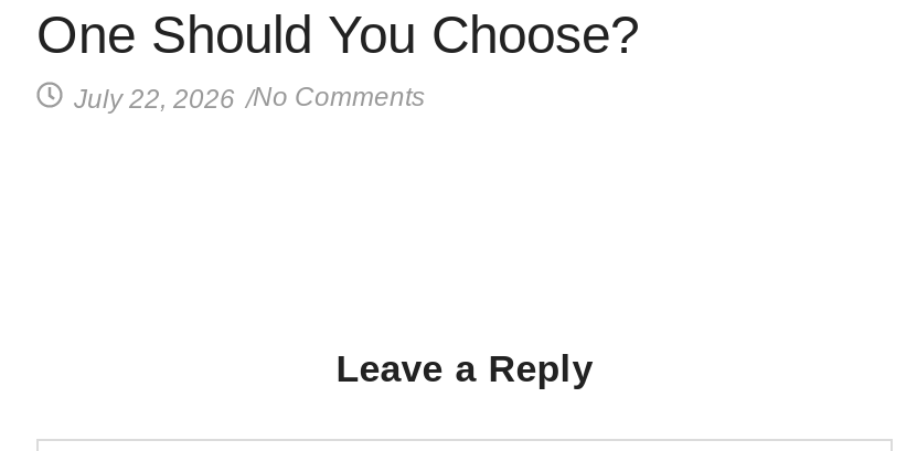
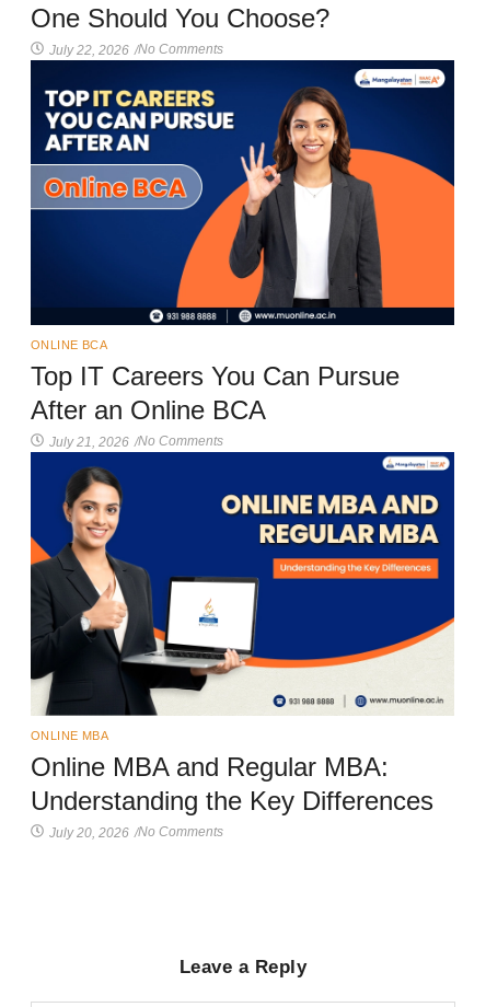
none -> [30,59,455,449] [image] | ONLINE BCA | Top IT Careers You Can Pursue | After an Online BCA | July 21, 2026 / No Comments
none -> [30,436,455,841] [image] | ONLINE MBA | Online MBA and Regular MBA: | Understanding the Key Differences | July 20, 2026 /No Comments

